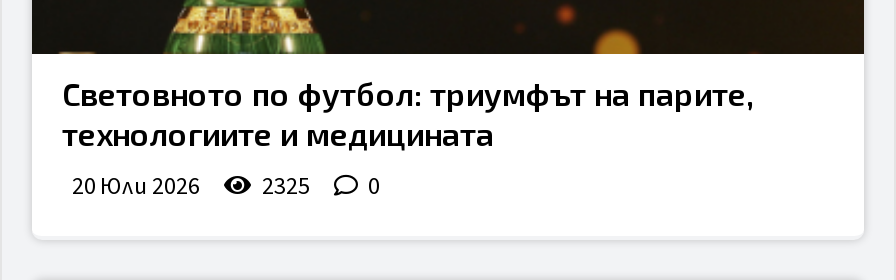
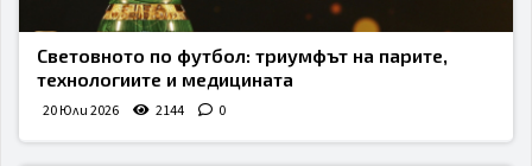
[72,169,380,203] 20 Юли 2026 2325 0 -> [43,100,226,121] 20 Юли 2026 2144 0

